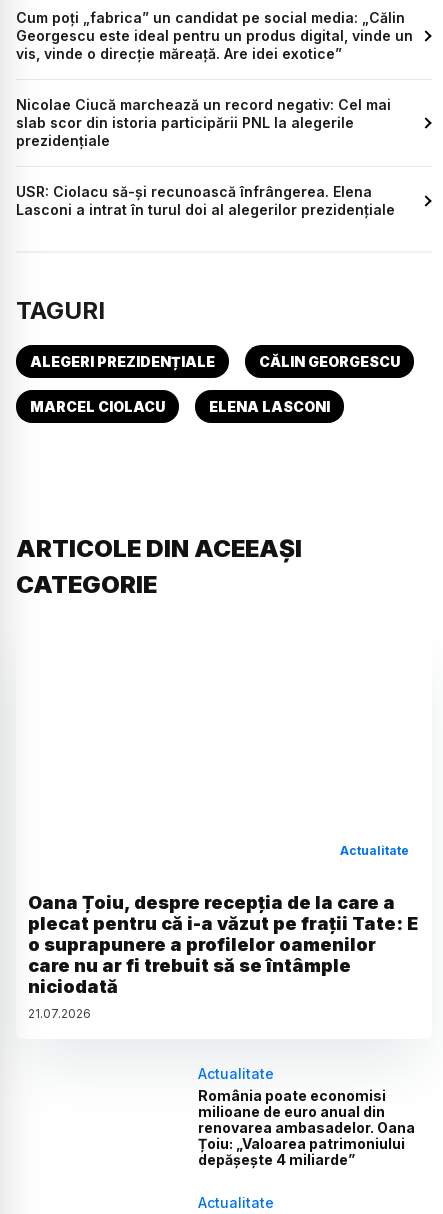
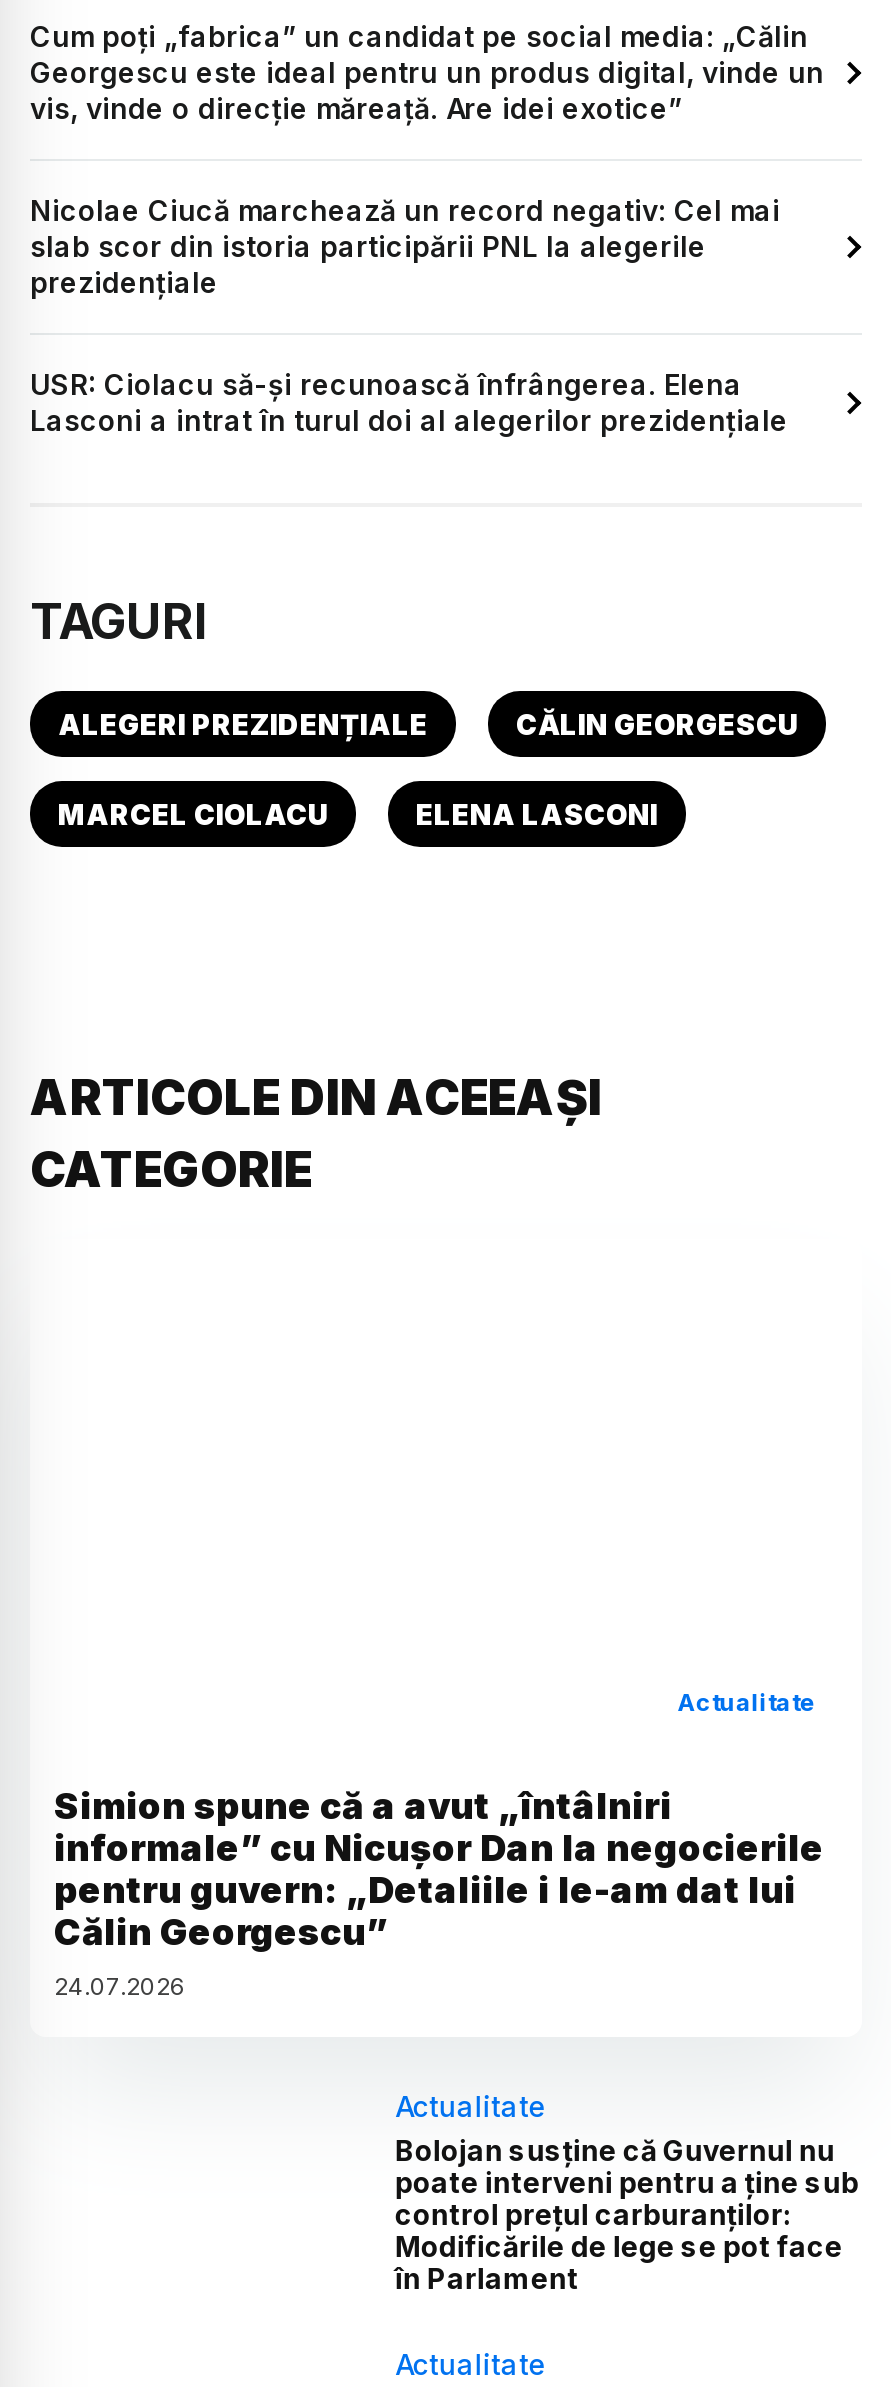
[28,892,418,1021] Oana Țoiu, despre recepția de la care a | plecat pentru că i-a văzut pe frații Tate: E | o suprapunere a profilelor oamenilor | care nu ar fi trebuit să se întâmple | niciodată | 21.07.2026 -> [54,1784,824,2000] Simion spune că a avut „întâlniri | informale” cu Nicușor Dan la negocierile | pentru guvern: „Detaliile i le-am dat lui | Călin Georgescu” | 24.07.2026
[198,1087,415,1168] România poate economisi | milioane de euro anual din | renovarea ambasadelor. Oana | Țoiu: „Valoarea patrimoniului | depășește 4 miliarde” -> [395,2132,859,2294] Bolojan susține că Guvernul nu | poate interveni pentru a ține sub | control prețul carburanților: | Modificările de lege se pot face | în Parlament

